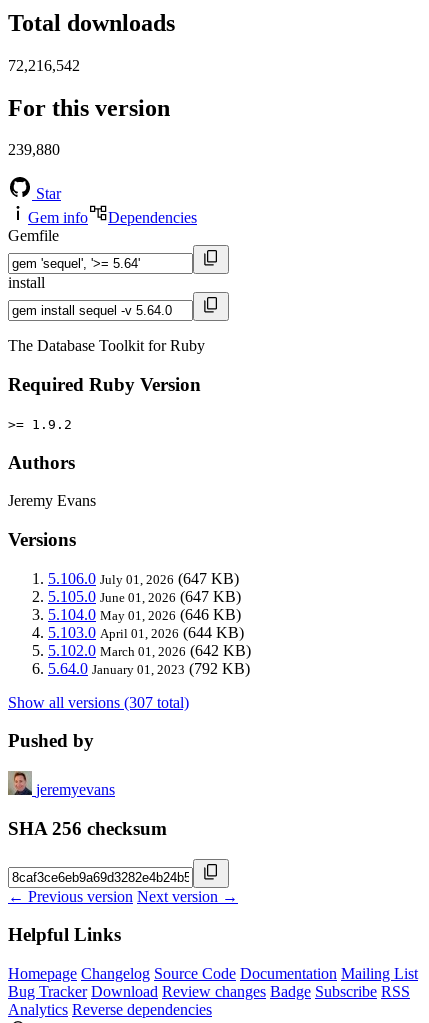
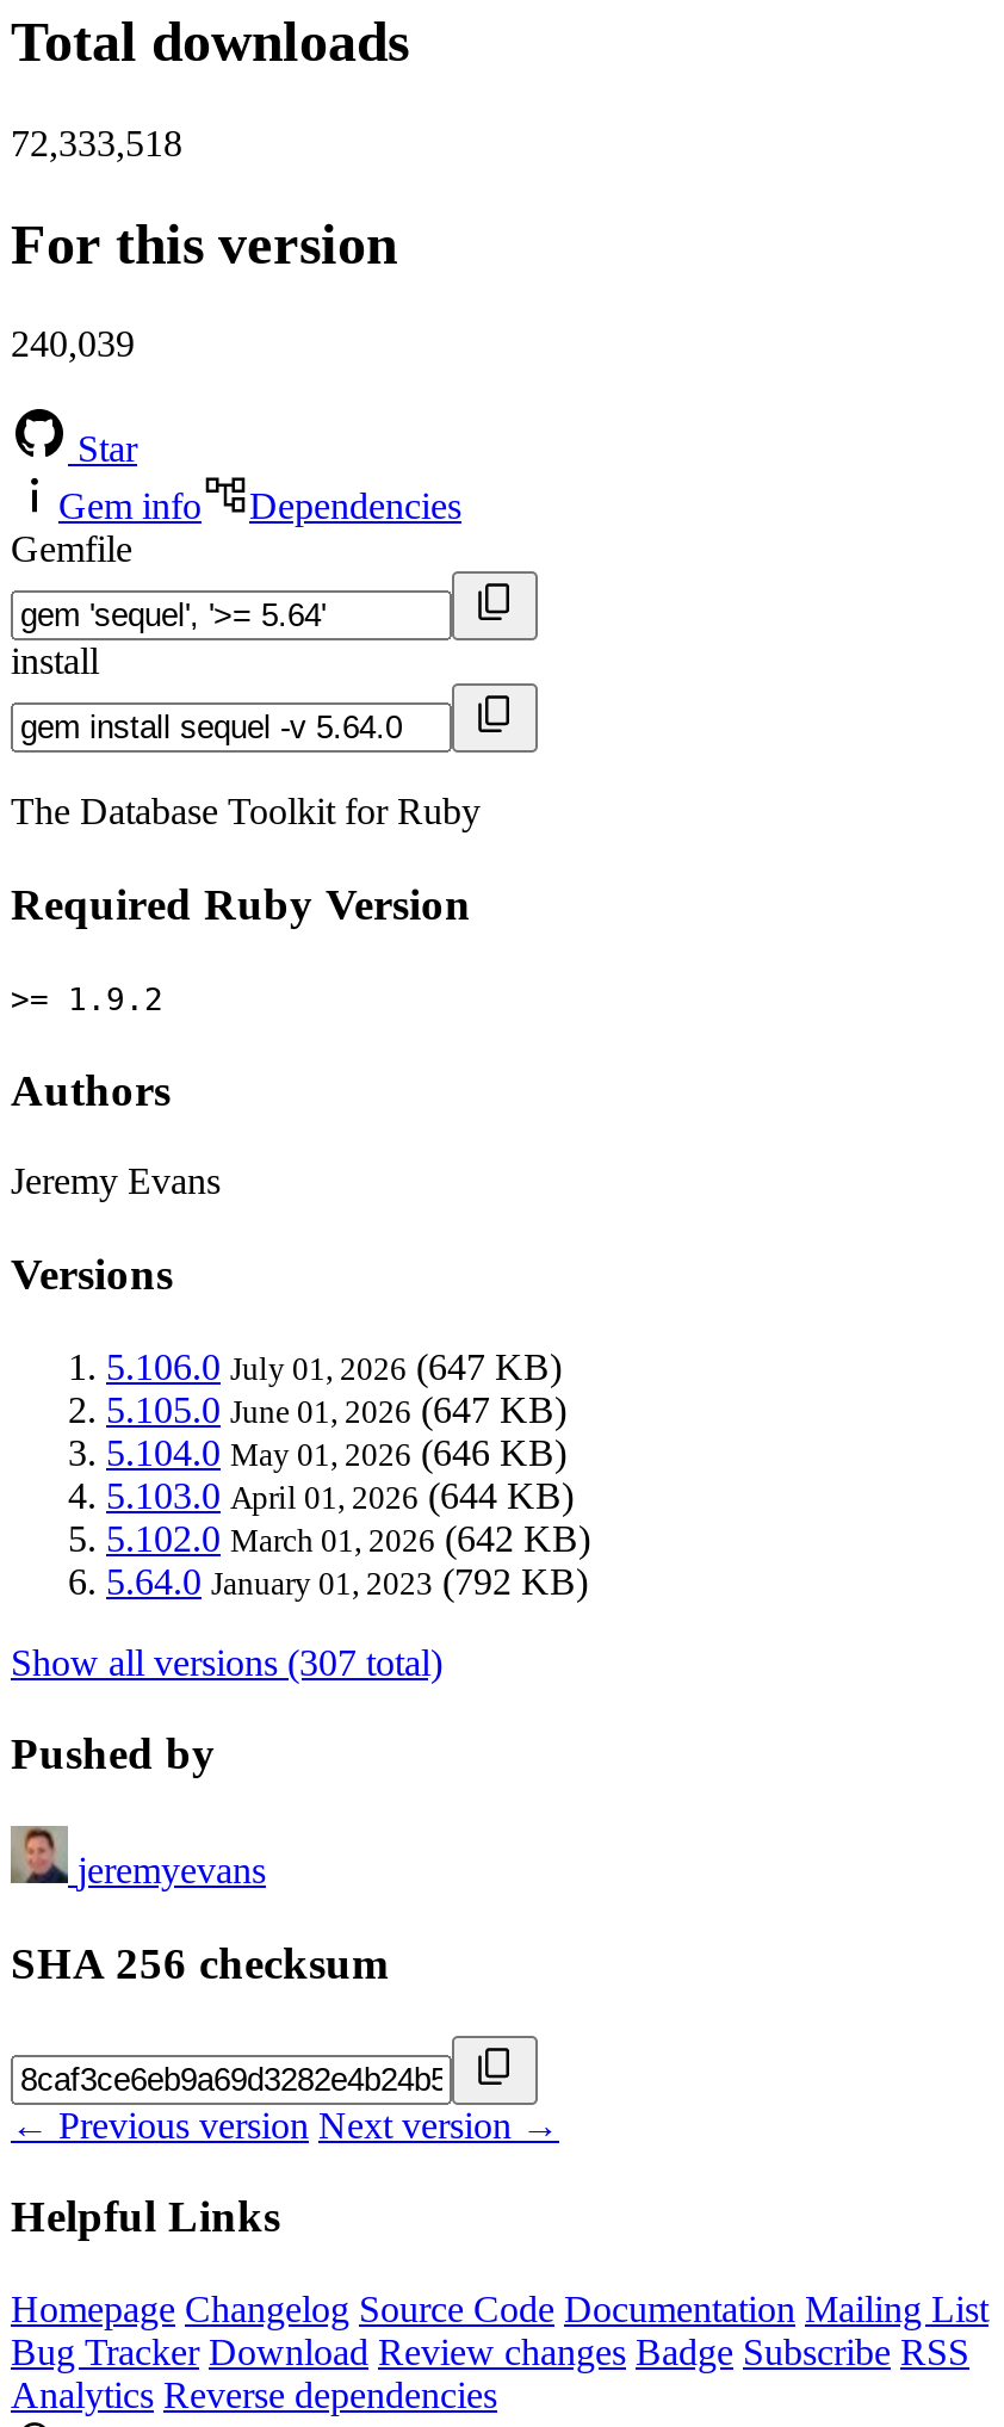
[8,57,80,74] 72,216,542 -> [11,122,182,162] 72,333,518
[8,141,60,158] 239,880 -> [11,324,135,365] 240,039

